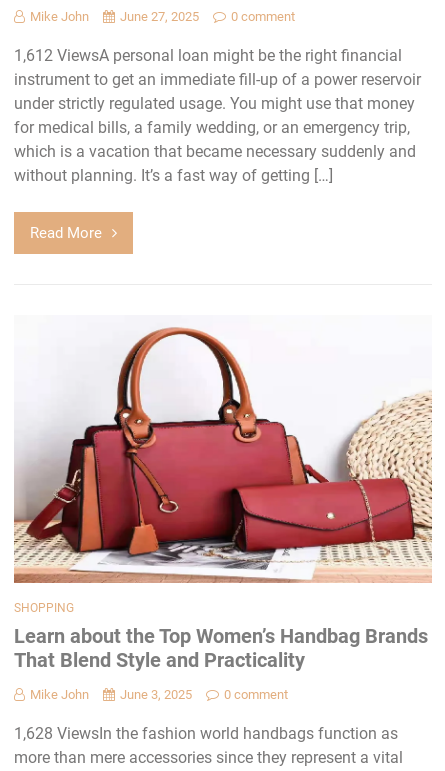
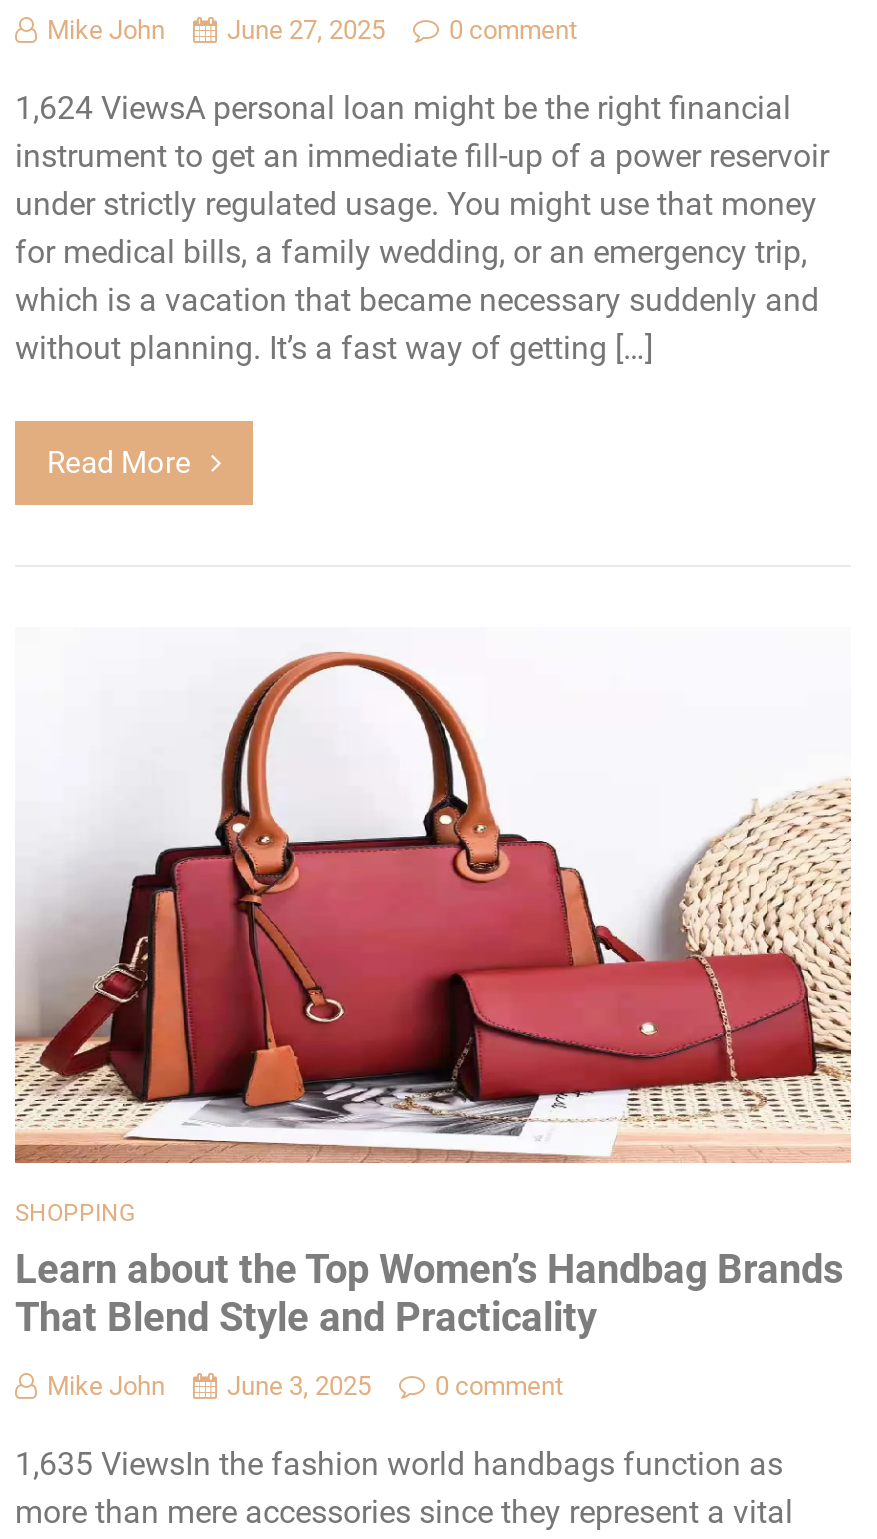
[14,46,402,65] 1,612 ViewsA personal loan might be the right financial -> [15,89,791,127] 1,624 ViewsA personal loan might be the right financial
[14,724,398,743] 1,628 ViewsIn the fashion world handbags function as -> [15,1445,783,1483] 1,635 ViewsIn the fashion world handbags function as

